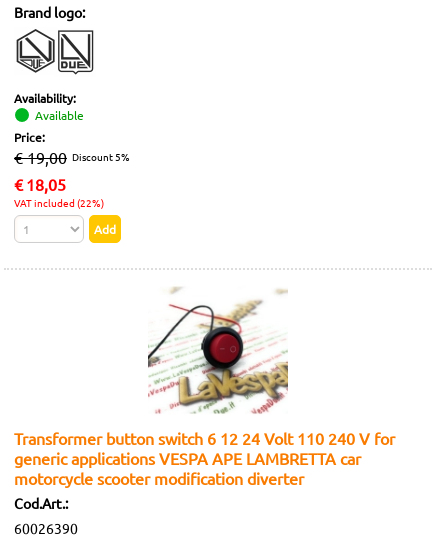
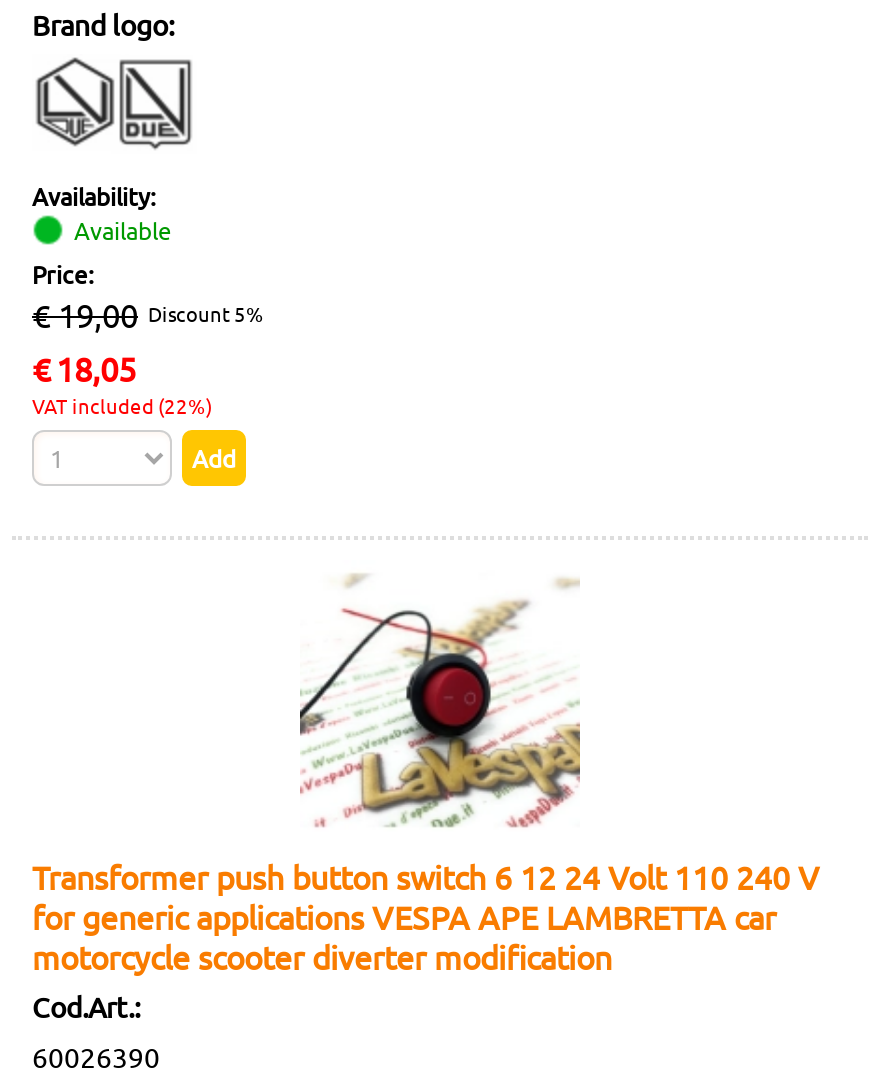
[14,428,395,488] Transformer button switch 6 12 24 Volt 110 240 V for | generic applications VESPA APE LAMBRETTA car | motorcycle scooter modification diverter -> [32,856,820,976] Transformer push button switch 6 12 24 Volt 110 240 V | for generic applications VESPA APE LAMBRETTA car | motorcycle scooter diverter modification

